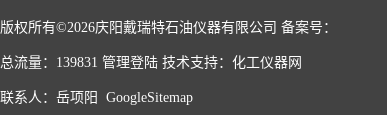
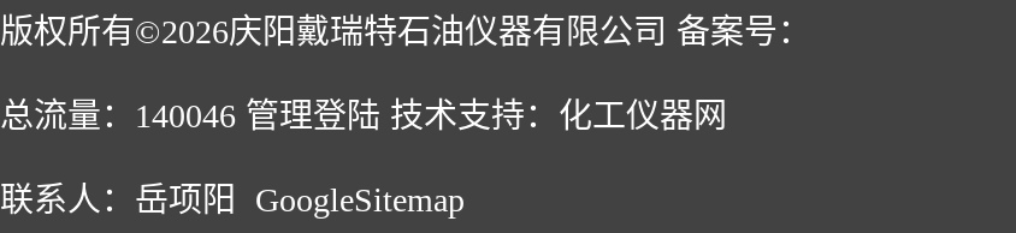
[0,55,302,70] 总流量：139831管理登陆技术支持：化工仪器网 -> [0,98,727,135] 总流量：140046管理登陆技术支持：化工仪器网

